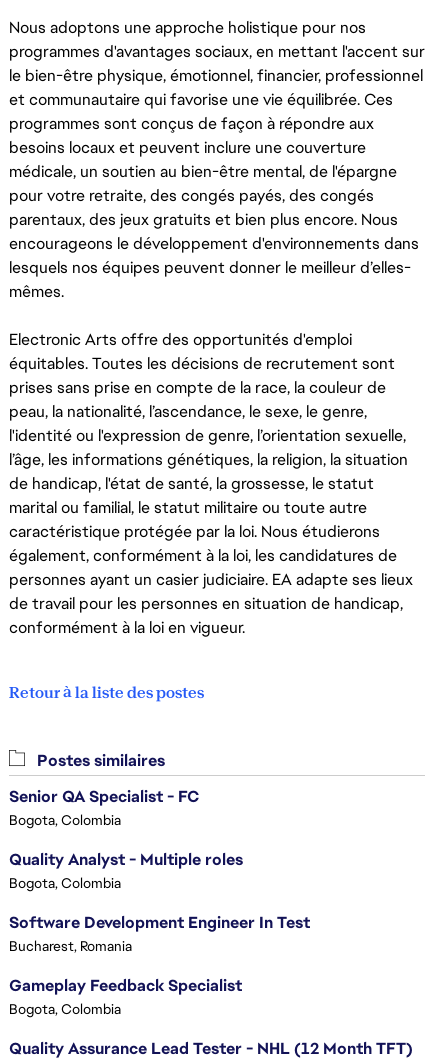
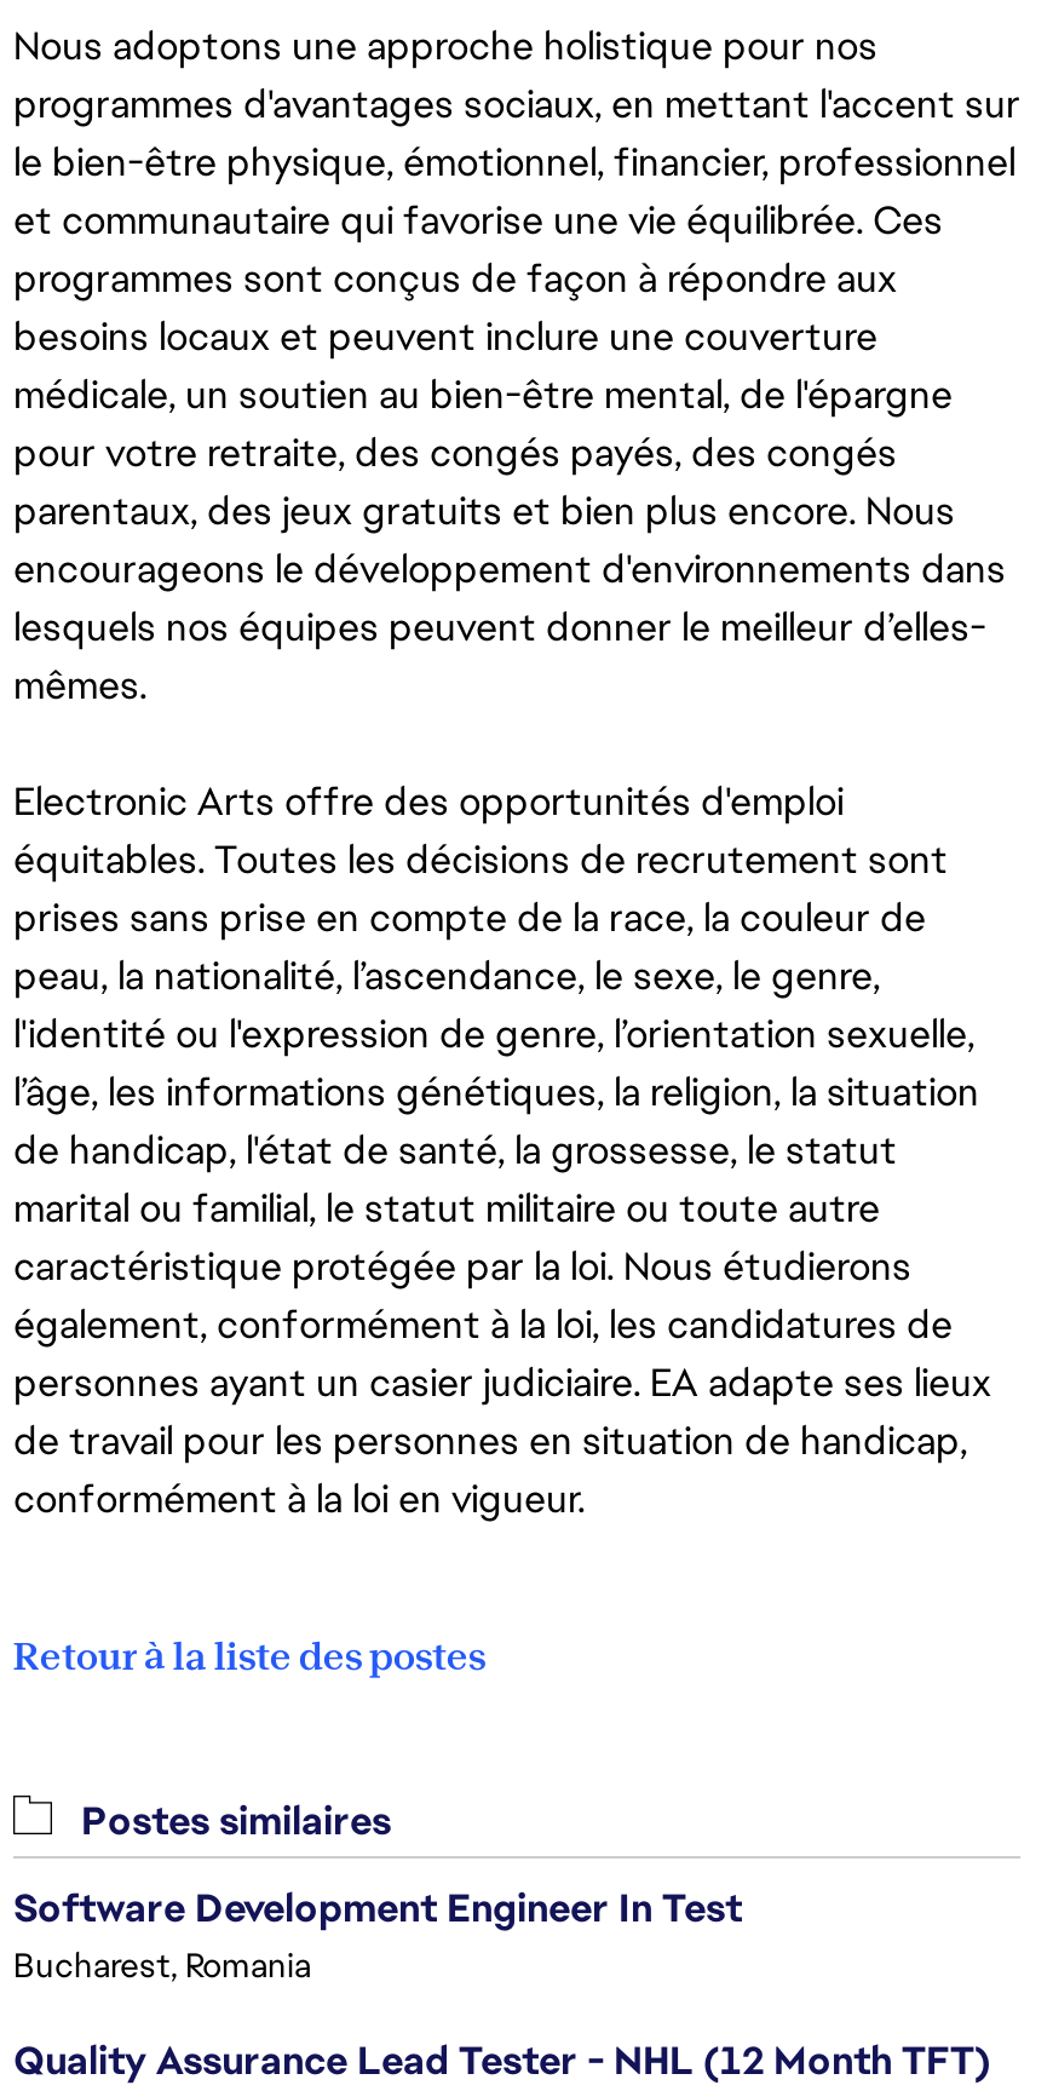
[9,786,243,892] Senior QA Specialist - FC | Bogota, Colombia | Quality Analyst - Multiple roles | Bogota, Colombia -> none
[9,975,242,1018] Gameplay Feedback Specialist | Bogota, Colombia -> none

